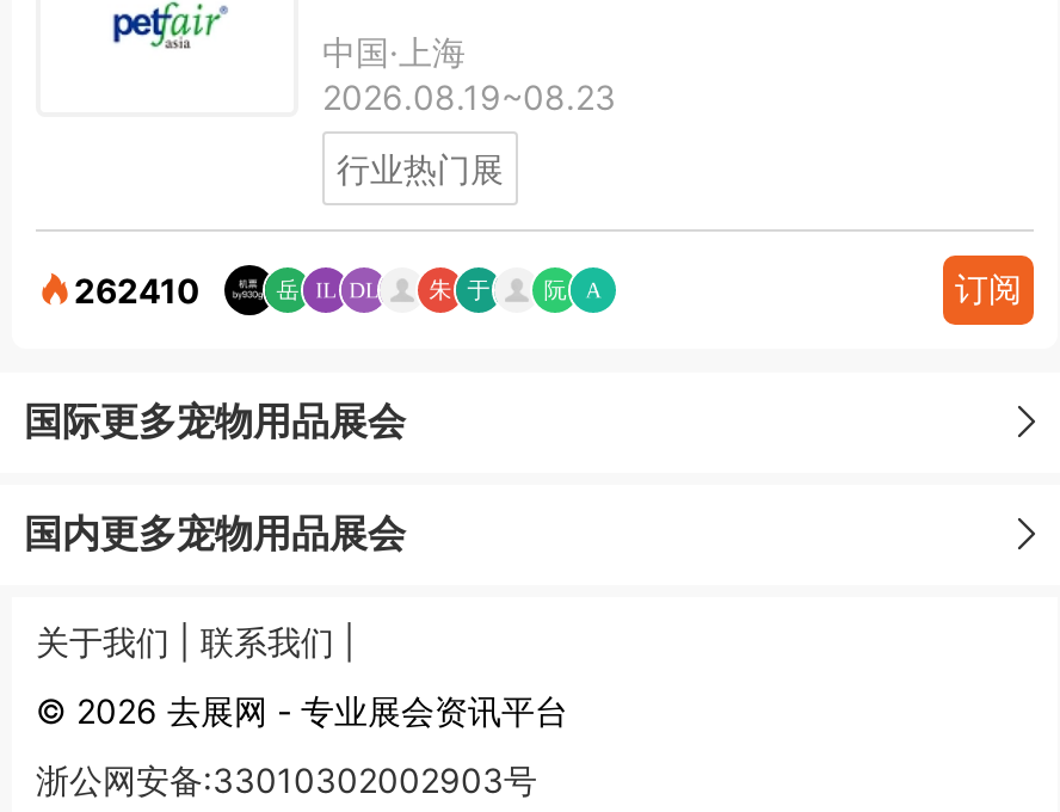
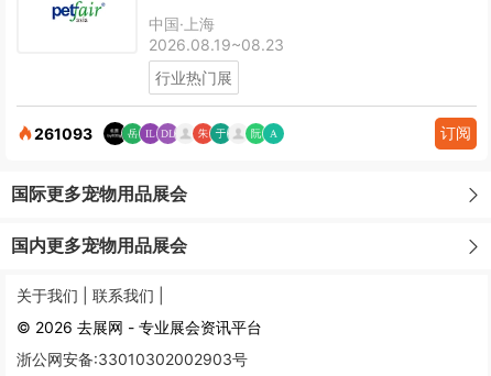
[74,270,201,311] 262410 -> [34,124,92,143] 261093

